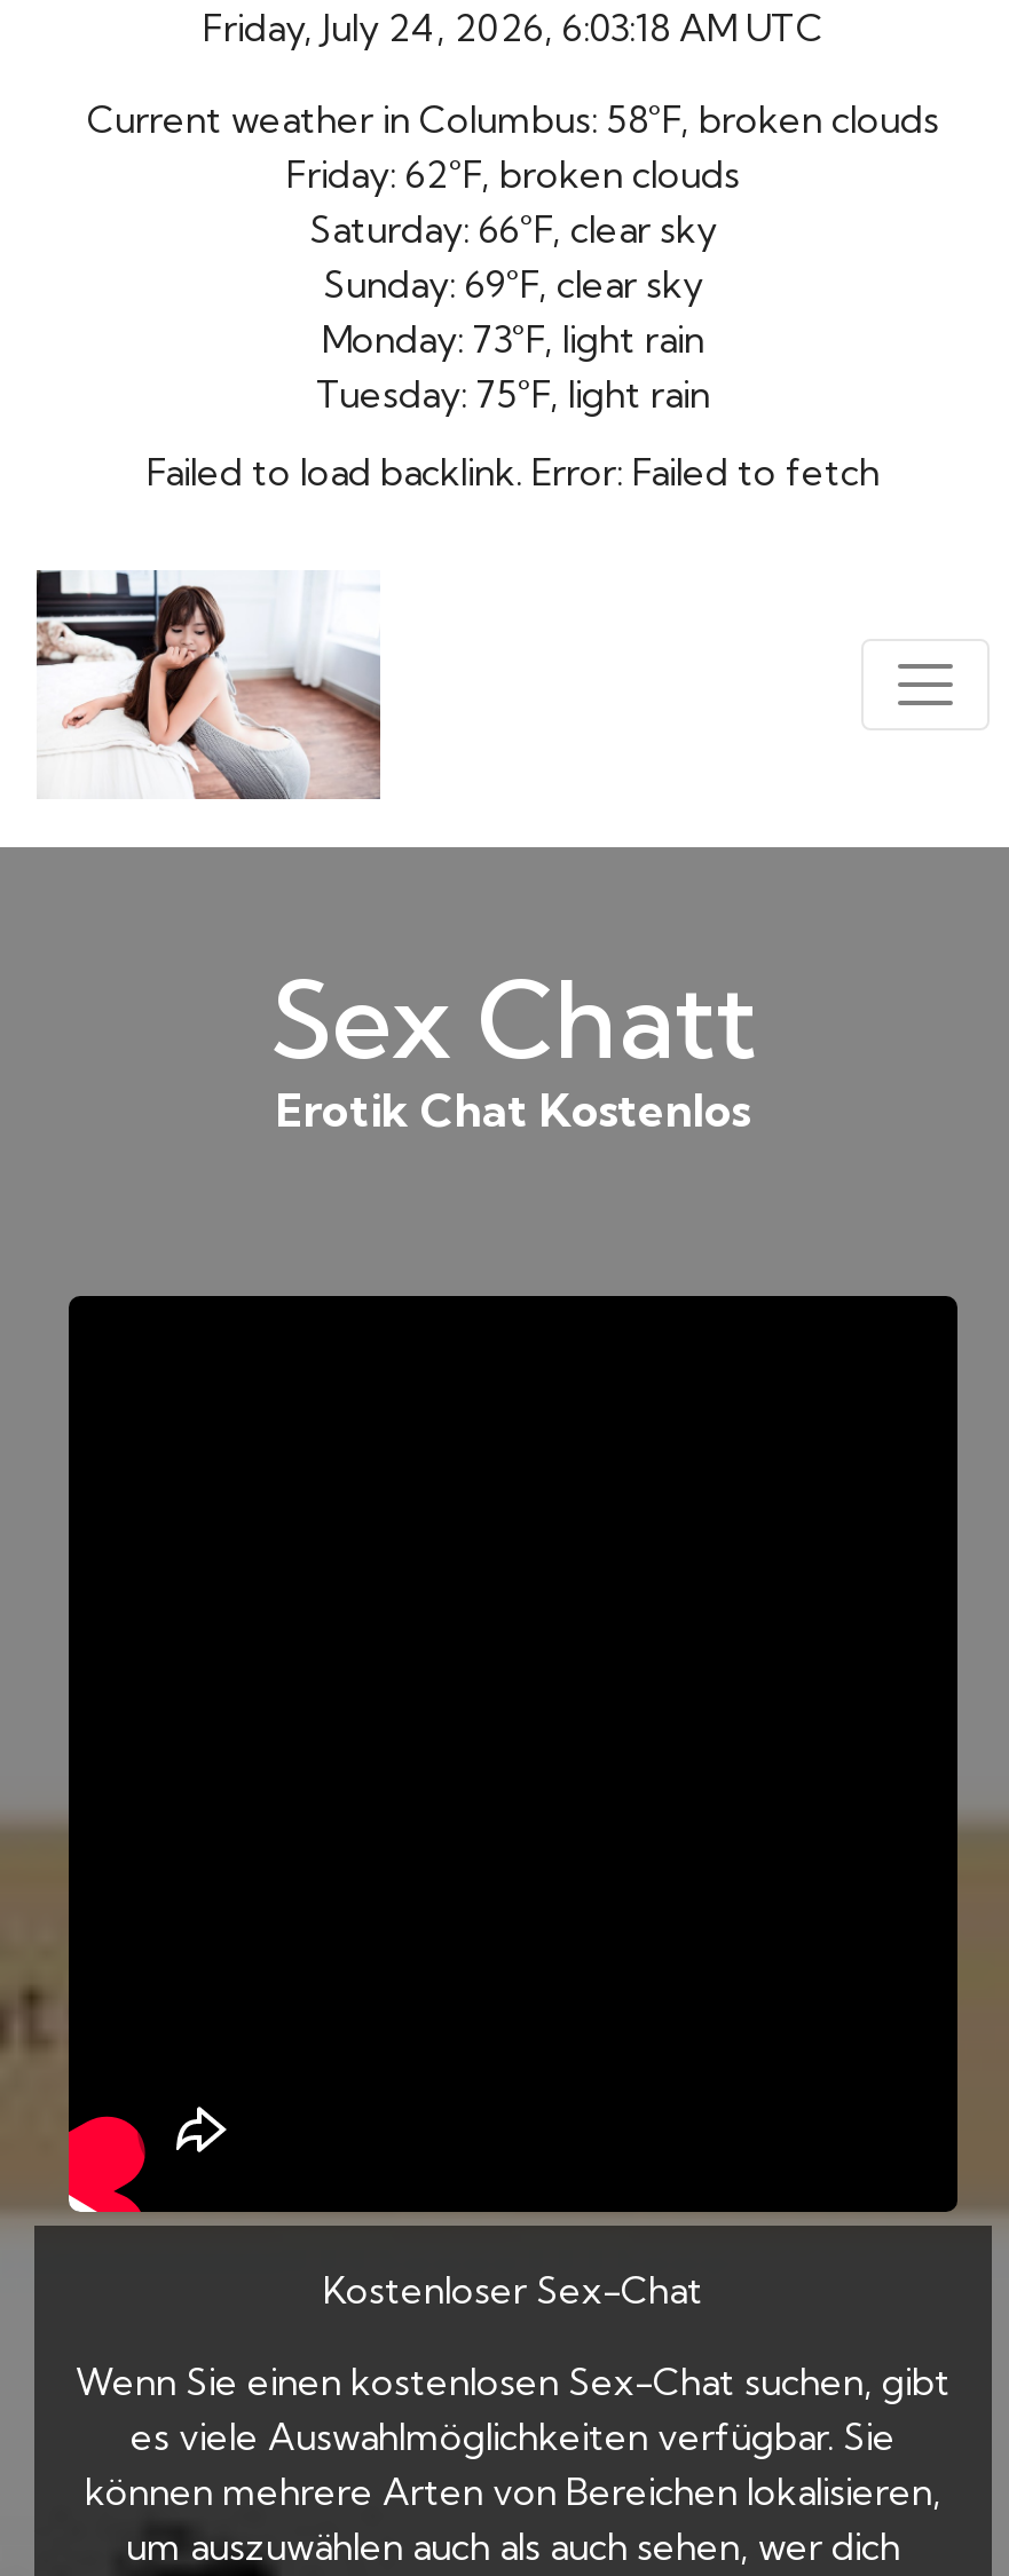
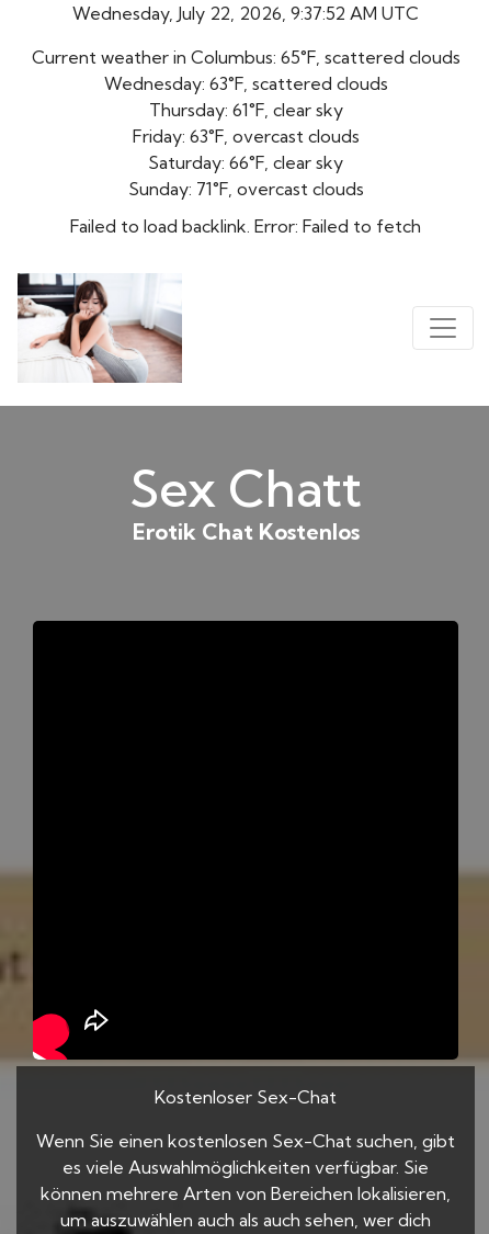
[203,5,823,50] Friday, July 24, 2026, 6:03:18 AM UTC -> [72,2,419,24] Wednesday, July 22, 2026, 9:37:52 AM UTC
[87,96,939,197] Current weather in Columbus: 58°F, broken clouds | Friday: 62°F, broken clouds -> [31,46,460,147] Current weather in Columbus: 65°F, scattered clouds | Wednesday: 63°F, scattered clouds | Thursday: 61°F, clear sky | Friday: 63°F, overcast clouds
moved [309,206,717,252] -> [148,151,343,173]: Saturday: 66°F, clear sky
[316,261,710,417] Sunday: 69°F, clear sky | Monday: 73°F, light rain | Tuesday: 75°F, light rain -> [128,178,363,200] Sunday: 71°F, overcast clouds

